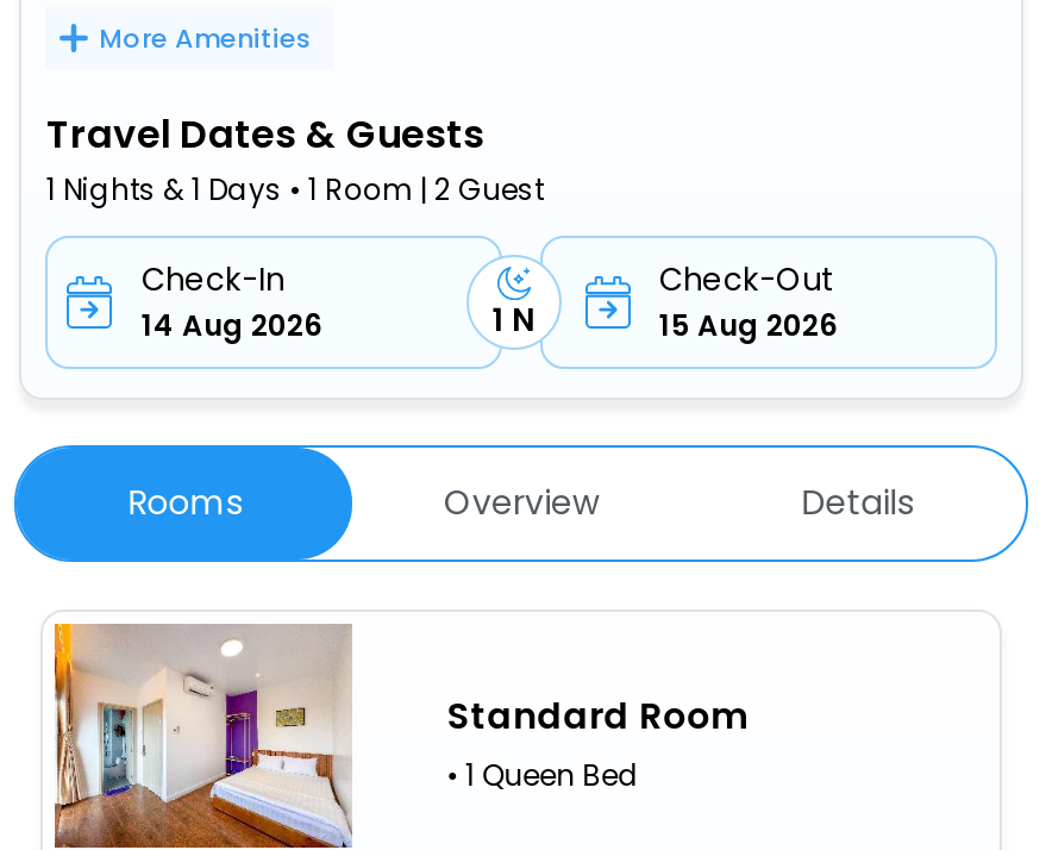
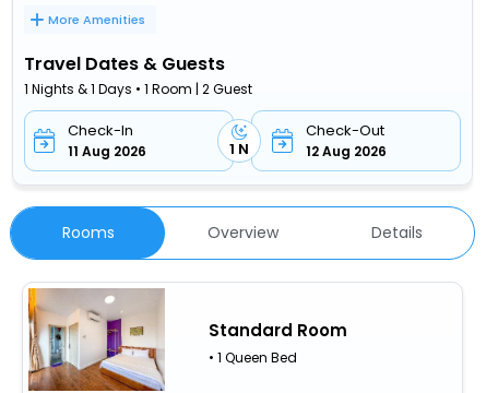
[141,304,322,345] 14 Aug 2026 -> [68,142,147,160] 11 Aug 2026
[659,304,838,345] 15 Aug 2026 -> [306,142,387,160] 12 Aug 2026

